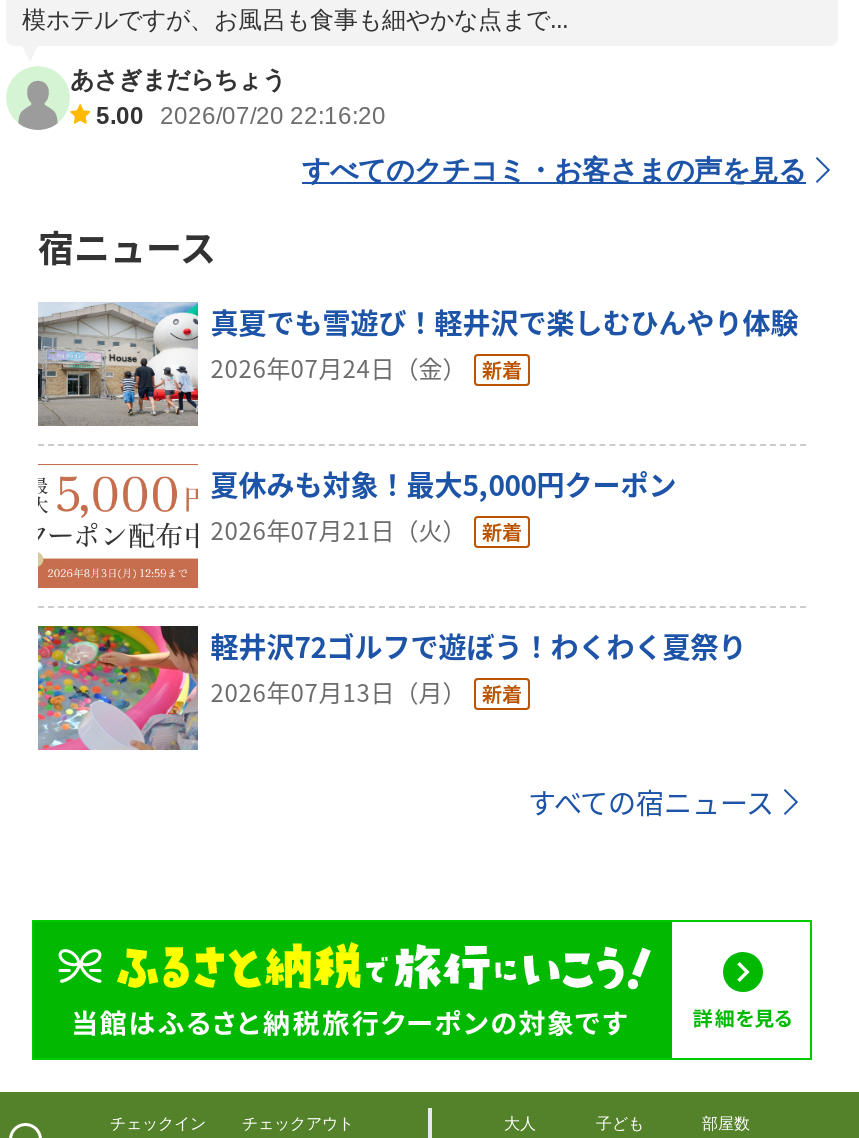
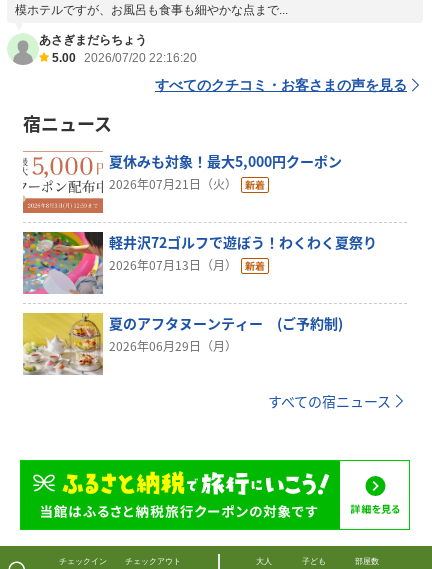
[36,302,798,426] [image] | 真夏でも雪遊び！軽井沢で楽しむひんやり体験 | 2026年07月24日（金） -> none
moved [40,464,746,708] -> [24,151,377,273]: [image] | 夏休みも対象！最大5,000円クーポン | 2026年07月21日（火） | 軽井沢72ゴルフで遊ぼう！わくわく夏祭り | 2026年07月13日（月）
none -> [22,312,343,376] [image] | 夏のアフタヌーンティー (ご予約制) | 2026年06月29日（月）

